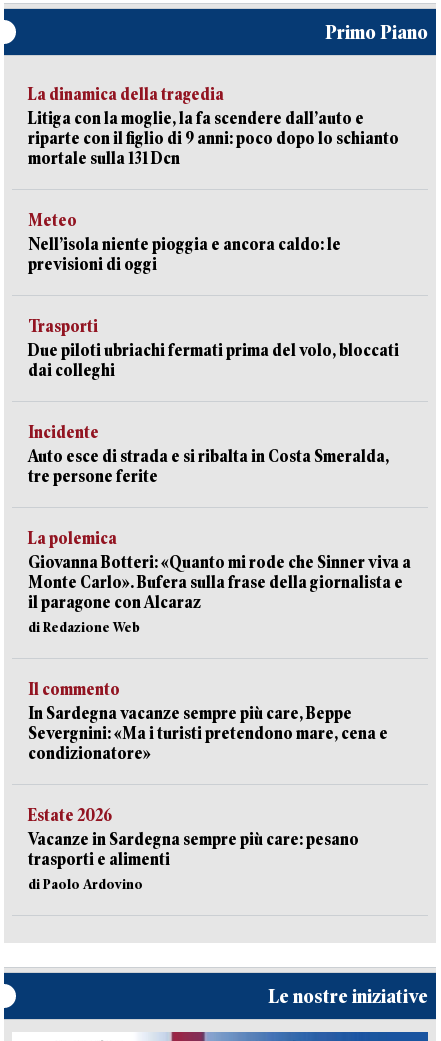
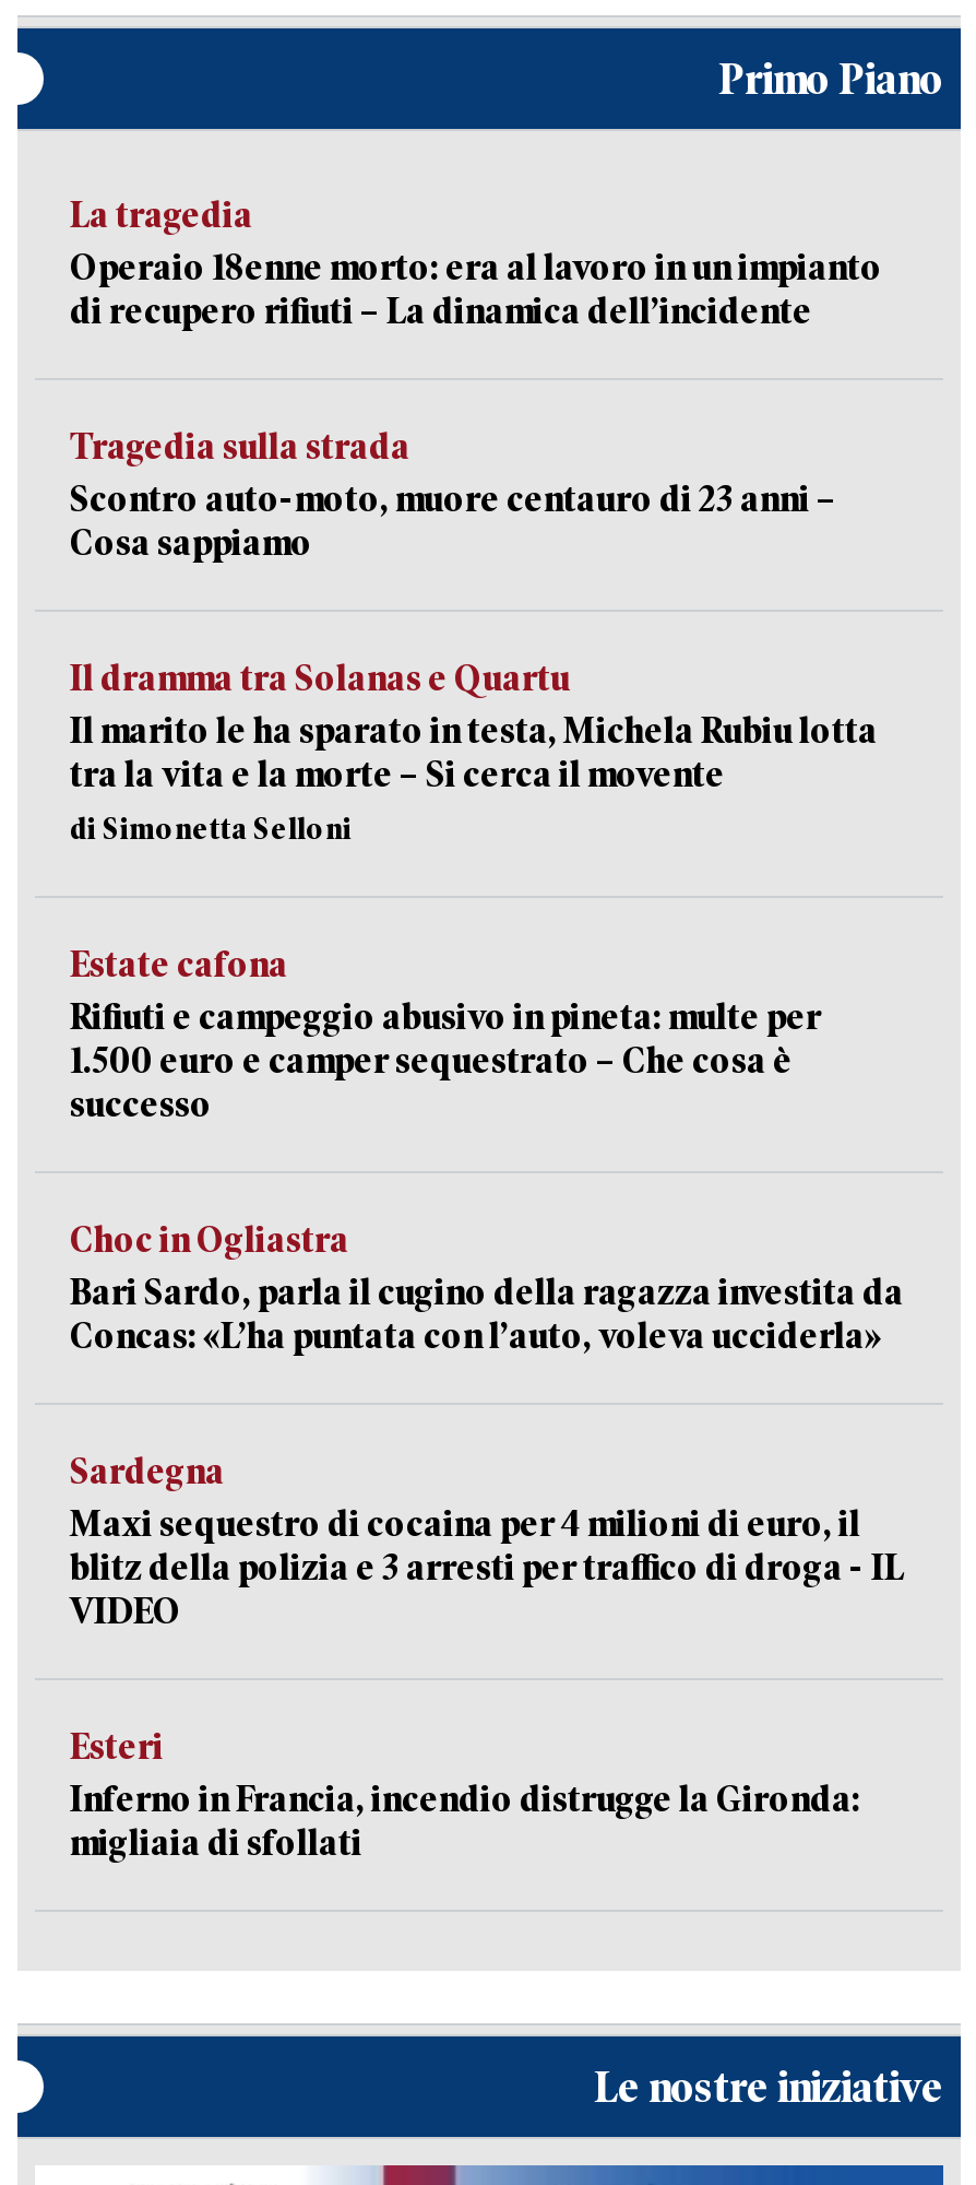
[28,85,399,168] La dinamica della tragedia | Litiga con la moglie, la fa scendere dall’auto e | riparte con il figlio di 9 anni: poco dopo lo schianto | mortale sulla 131 Dcn -> [70,194,882,332] La tragedia | Operaio 18enne morto: era al lavoro in un impianto | di recupero rifiuti – La dinamica dell’incidente
[28,211,341,274] Meteo | Nell’isola niente pioggia e ancora caldo: le | previsioni di oggi -> [70,426,836,564] Tragedia sulla strada | Scontro auto-moto, muore centauro di 23 anni – | Cosa sappiamo
[28,317,399,380] Trasporti | Due piloti ubriachi fermati prima del volo, bloccati | dai colleghi -> [70,658,878,846] Il dramma tra Solanas e Quartu | Il marito le ha sparato in testa, Michela Rubiu lotta | tra la vita e la morte – Si cerca il movente | di Simonetta Selloni
[28,423,389,486] Incidente | Auto esce di strada e si ribalta in Costa Smeralda, | tre persone ferite -> [70,944,821,1125] Estate cafona | Rifiuti e campeggio abusivo in pineta: multe per | 1.500 euro e camper sequestrato – Che cosa è | successo
[28,529,411,635] La polemica | Giovanna Botteri: «Quanto mi rode che Sinner viva a | Monte Carlo». Bufera sulla frase della giornalista e | il paragone con Alcaraz | di Redazione Web -> [70,1219,904,1357] Choc in Ogliastra | Bari Sardo, parla il cugino della ragazza investita da | Concas: «L’ha puntata con l’auto, voleva ucciderla»
[28,680,388,763] Il commento | In Sardegna vacanze sempre più care, Beppe | Severgnini: «Ma i turisti pretendono mare, cena e | condizionatore» -> [70,1451,904,1632] Sardegna | Maxi sequestro di cocaina per 4 milioni di euro, il | blitz della polizia e 3 arresti per traffico di droga - IL | VIDEO
[28,806,359,892] Estate 2026 | Vacanze in Sardegna sempre più care: pesano | trasporti e alimenti | di Paolo Ardovino -> [70,1726,860,1864] Esteri | Inferno in Francia, incendio distrugge la Gironda: | migliaia di sfollati

